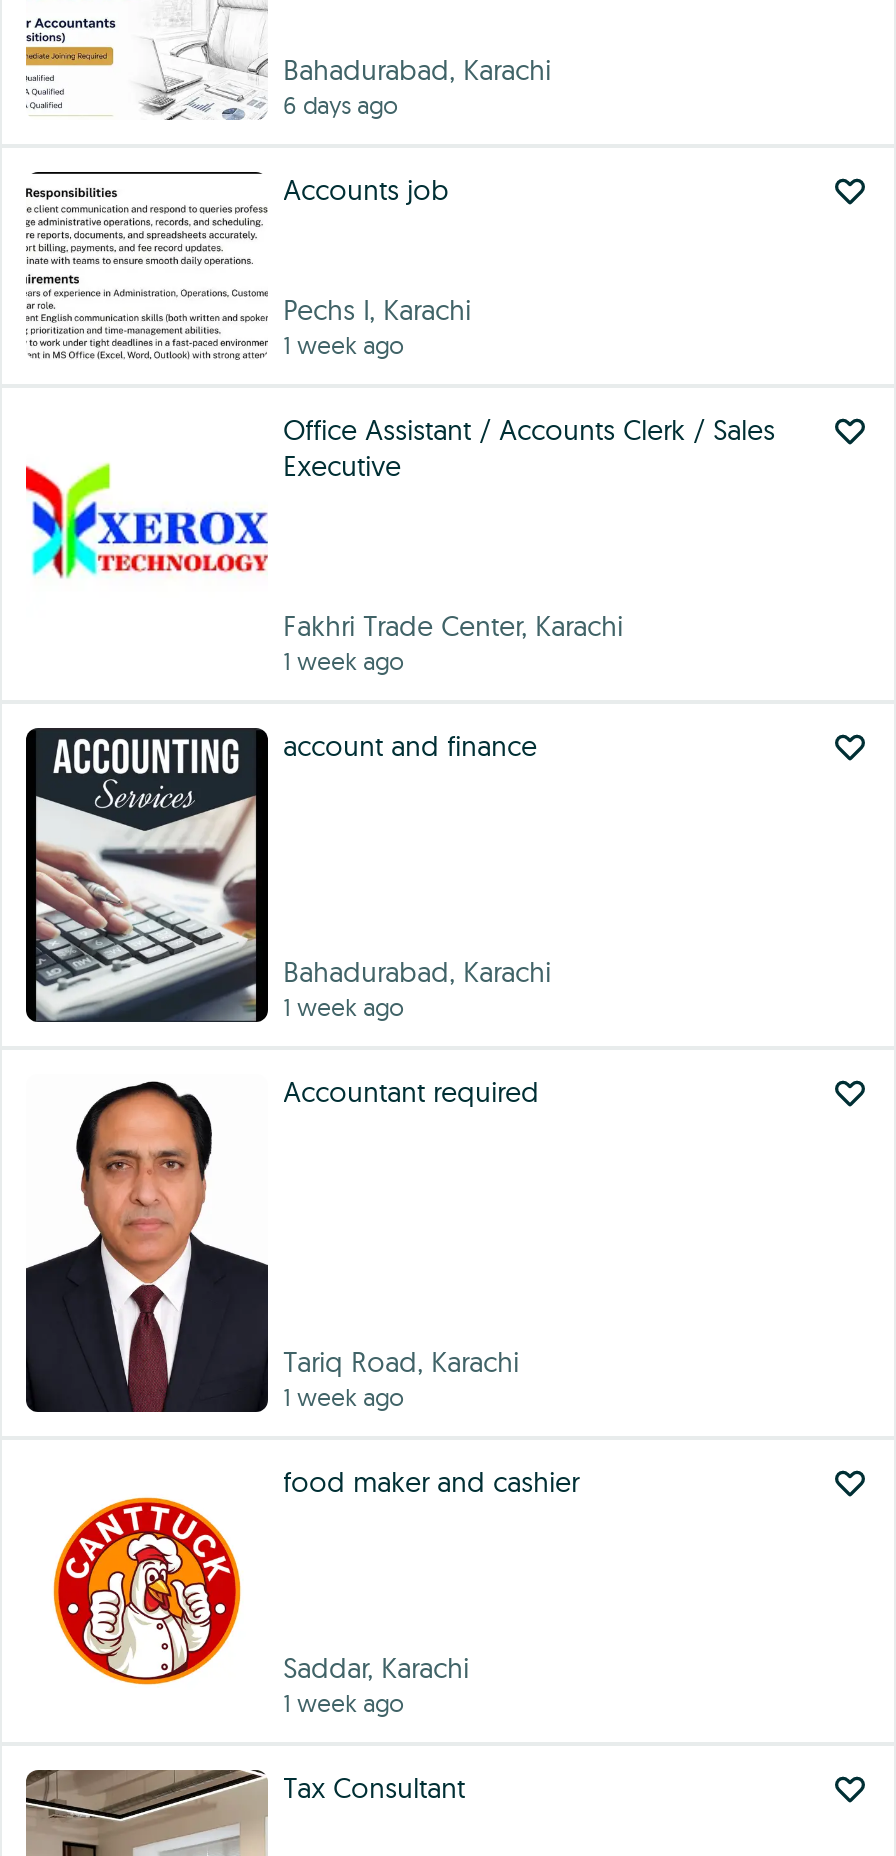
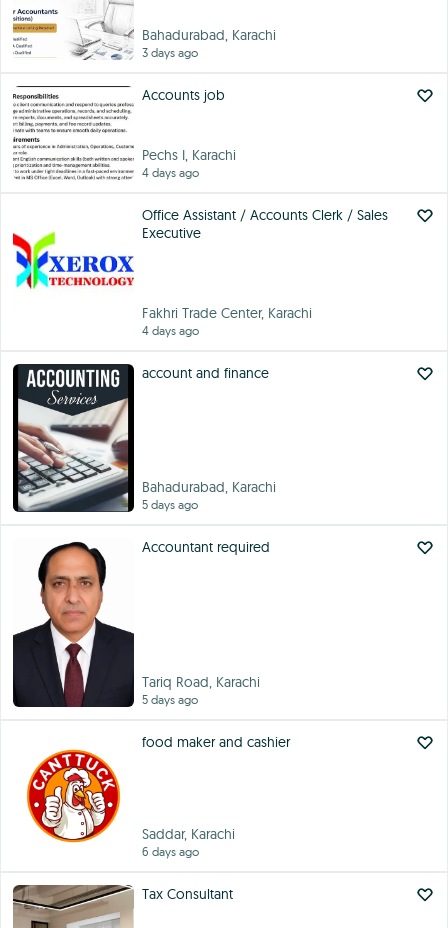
[283,91,397,121] 6 days ago -> [142,45,198,60] 3 days ago
[283,331,403,361] 1 week ago -> [142,165,199,180] 4 days ago
[283,646,403,676] 1 week ago -> [142,323,199,338] 4 days ago
[283,993,403,1023] 1 week ago -> [142,496,198,511] 5 days ago
[283,1383,403,1413] 1 week ago -> [142,692,198,707] 5 days ago
[283,1688,403,1718] 1 week ago -> [142,844,199,859] 6 days ago

